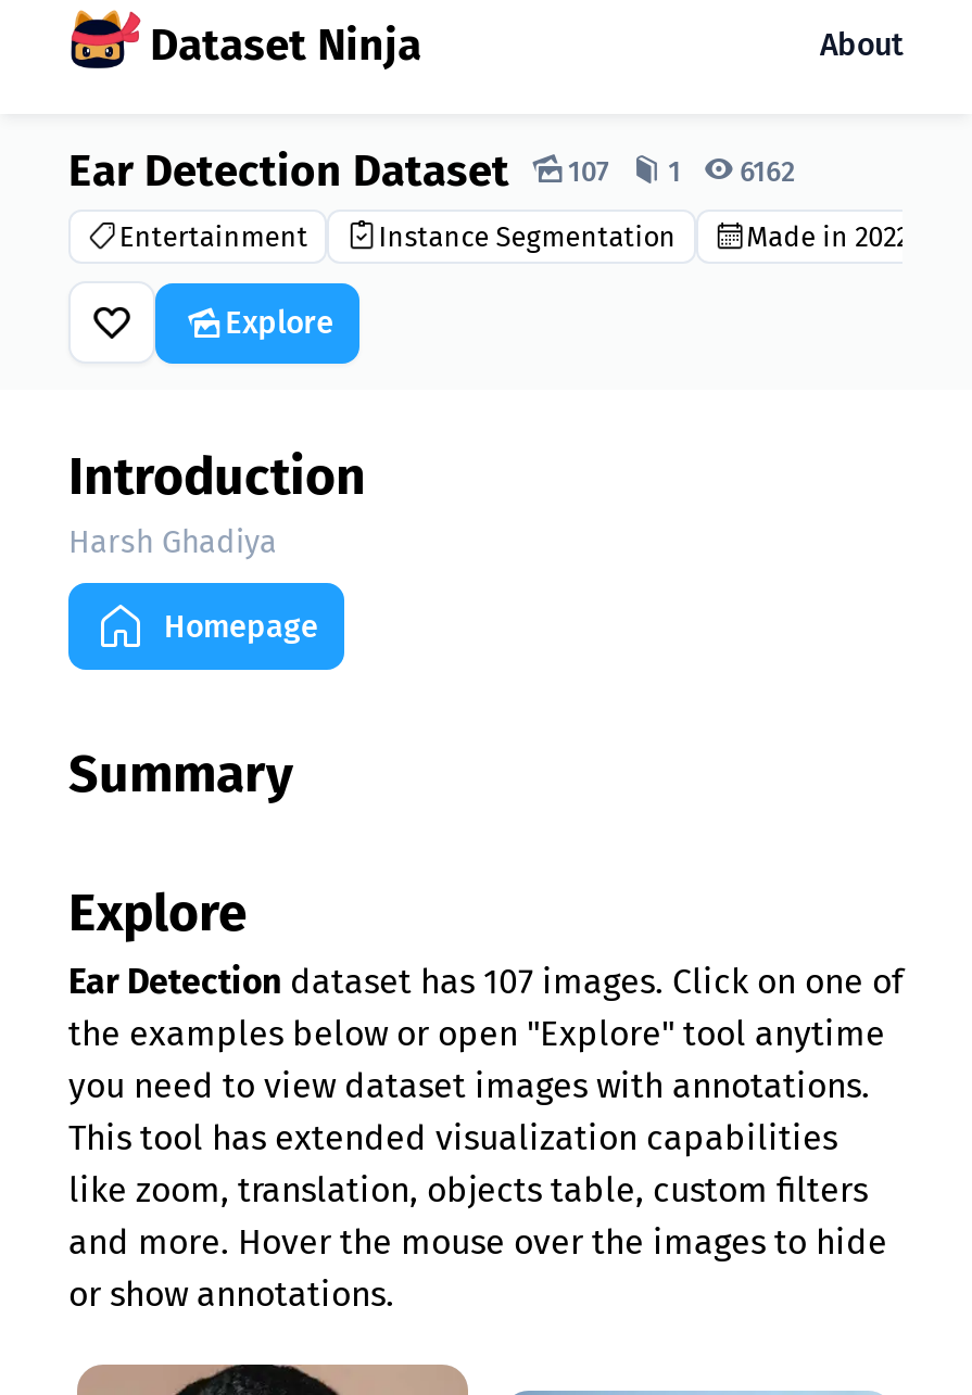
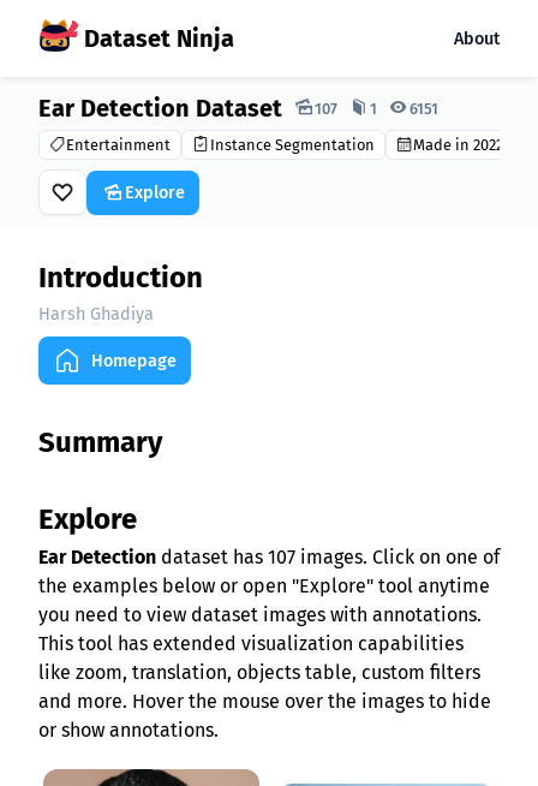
[740,154,794,187] 6162 -> [410,99,438,117] 6151

